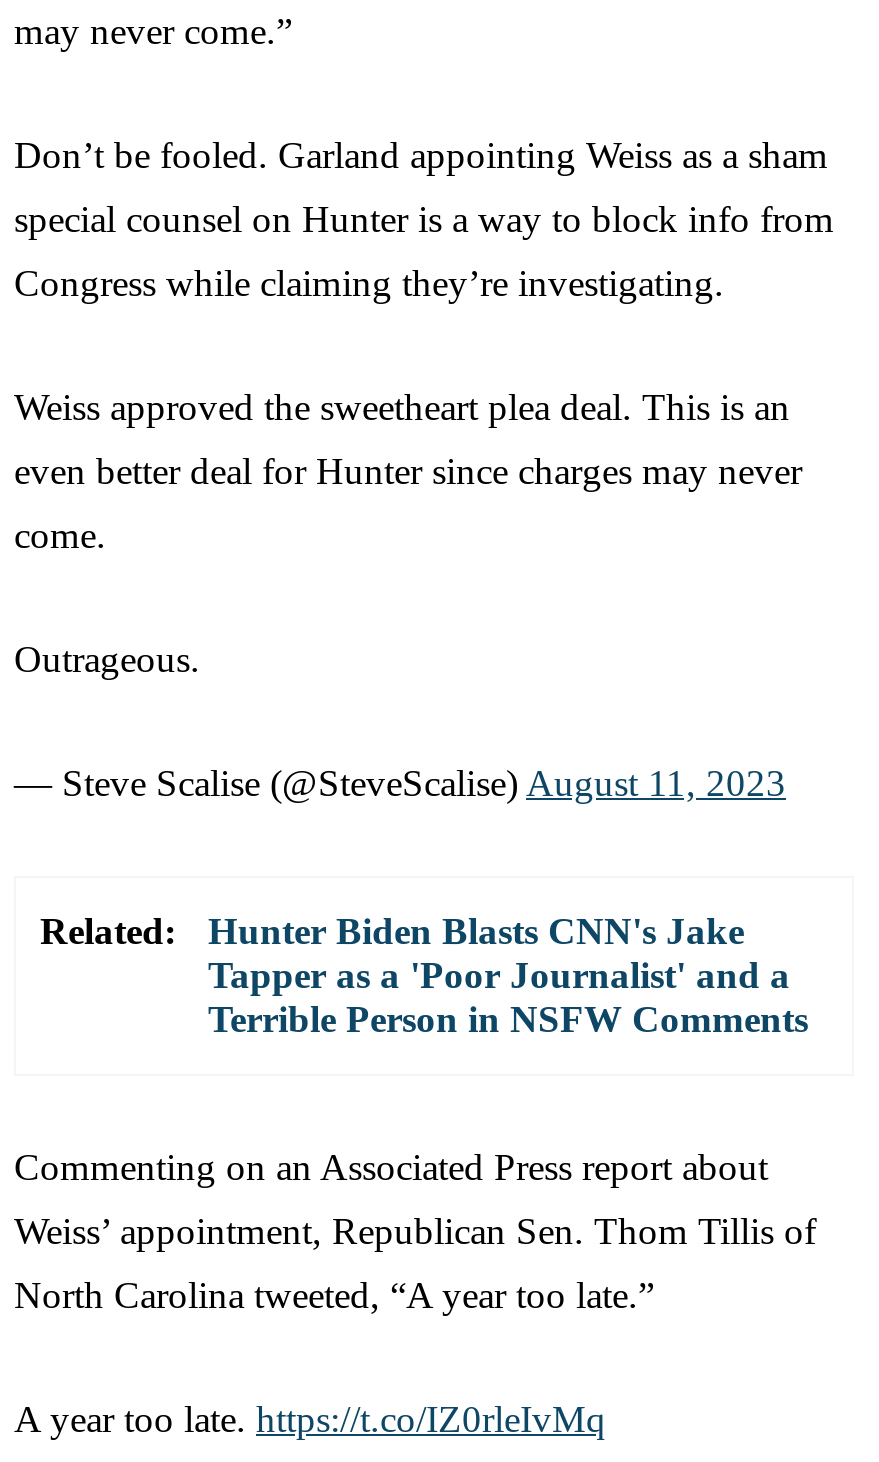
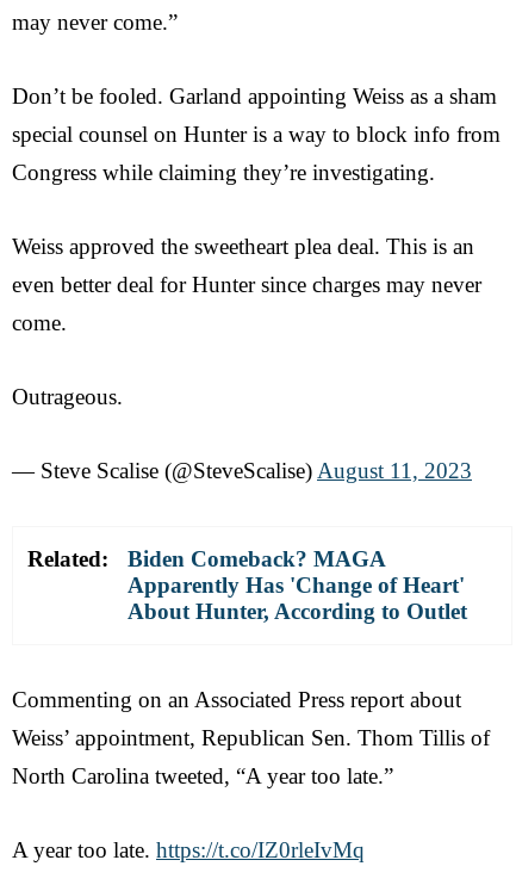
[208,909,808,1039] Hunter Biden Blasts CNN's Jake | Tapper as a 'Poor Journalist' and a | Terrible Person in NSFW Comments -> [128,546,467,623] Biden Comeback? MAGA | Apparently Has 'Change of Heart' | About Hunter, According to Outlet

